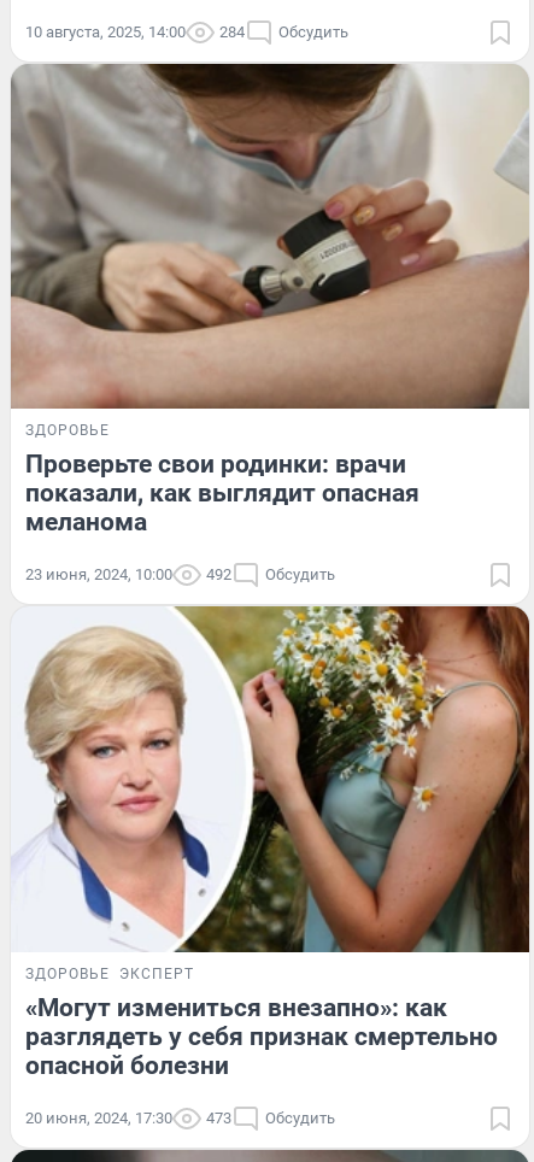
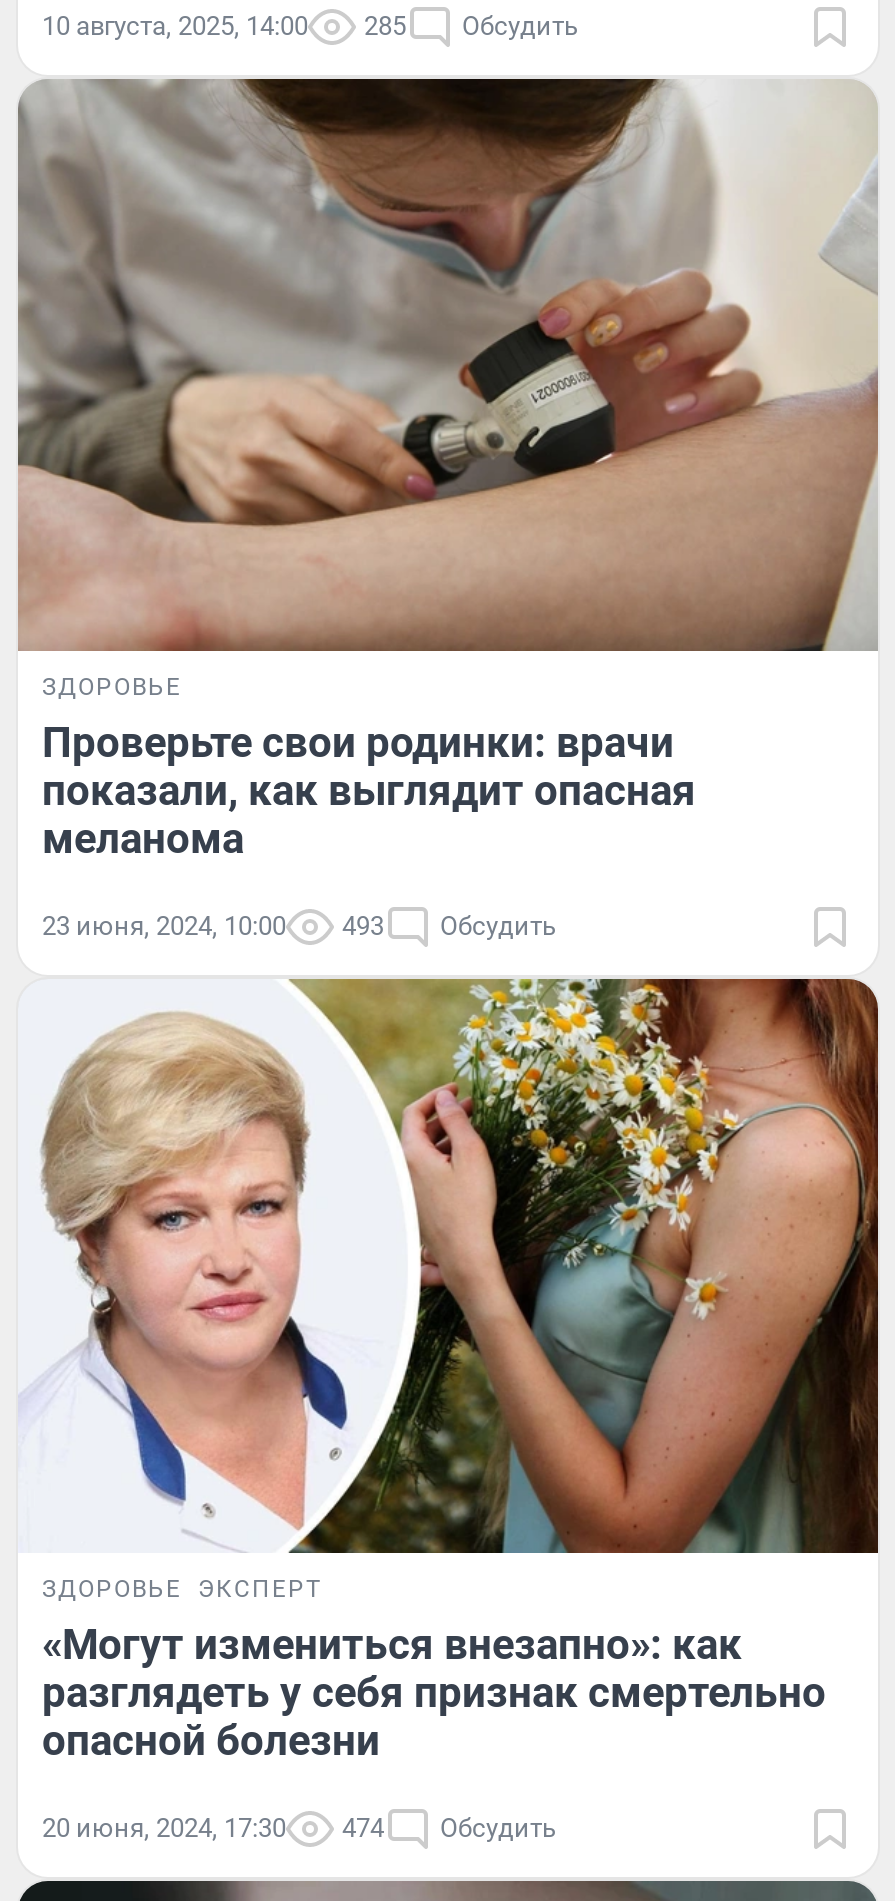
[25,23,348,41] 10 августа, 2025, 14:00 284 Обсудить -> [42,10,578,40] 10 августа, 2025, 14:00 285 Обсудить
[25,566,335,584] 23 июня, 2024, 10:00 492 Обсудить -> [42,912,556,942] 23 июня, 2024, 10:00 493 Обсудить
[25,1109,335,1127] 20 июня, 2024, 17:30 473 Обсудить -> [42,1813,556,1843] 20 июня, 2024, 17:30 474 Обсудить

